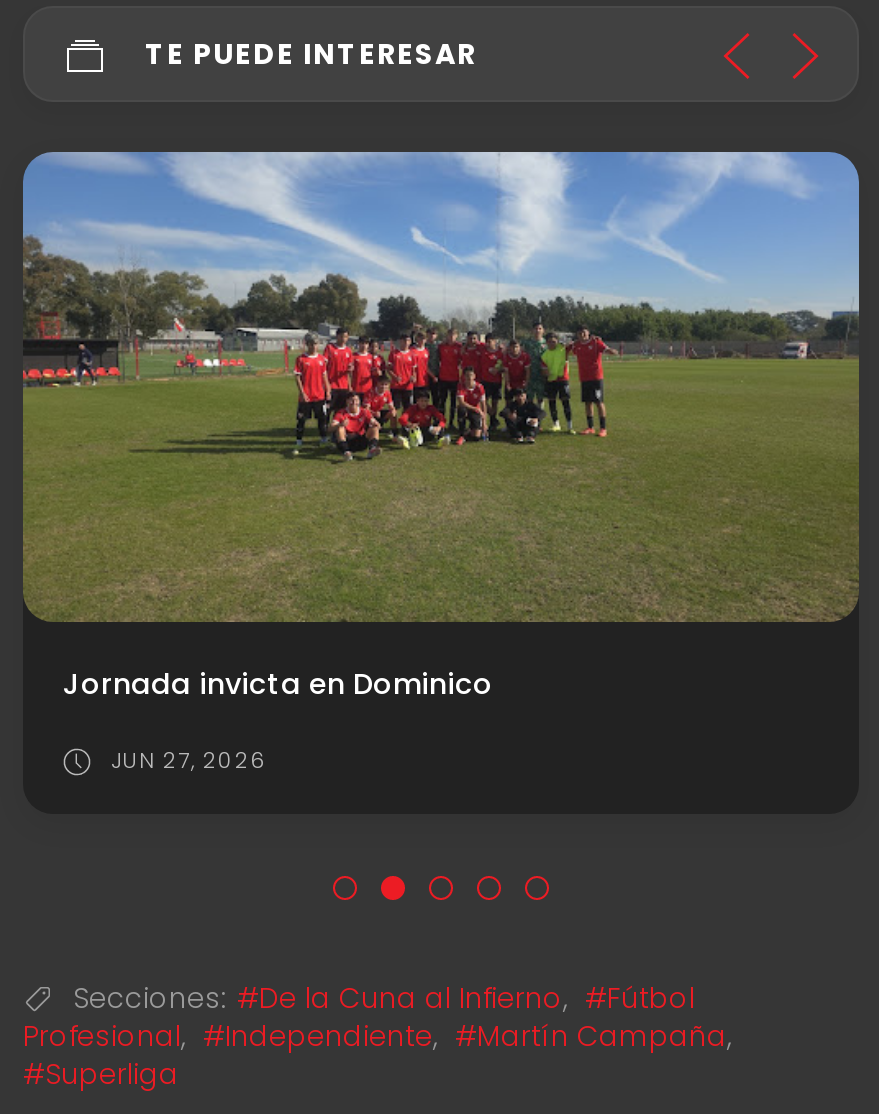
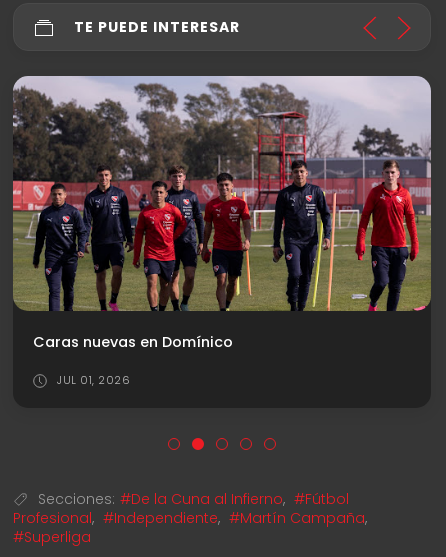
[21,150,861,703] [image] | Jornada invicta en Dominico -> [12,75,432,352] [image] | Caras nuevas en Domínico
[111,743,267,775] JUN 27, 2026 -> [57,372,130,388] JUL 01, 2026

